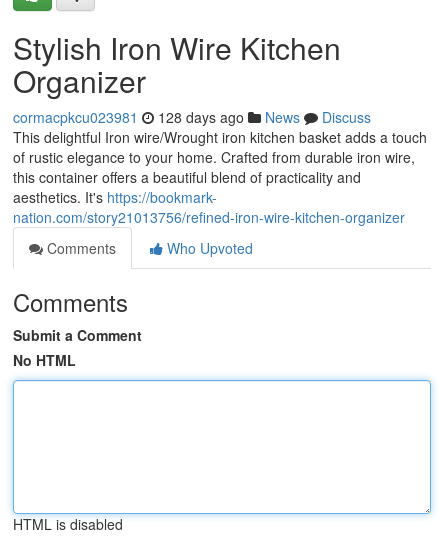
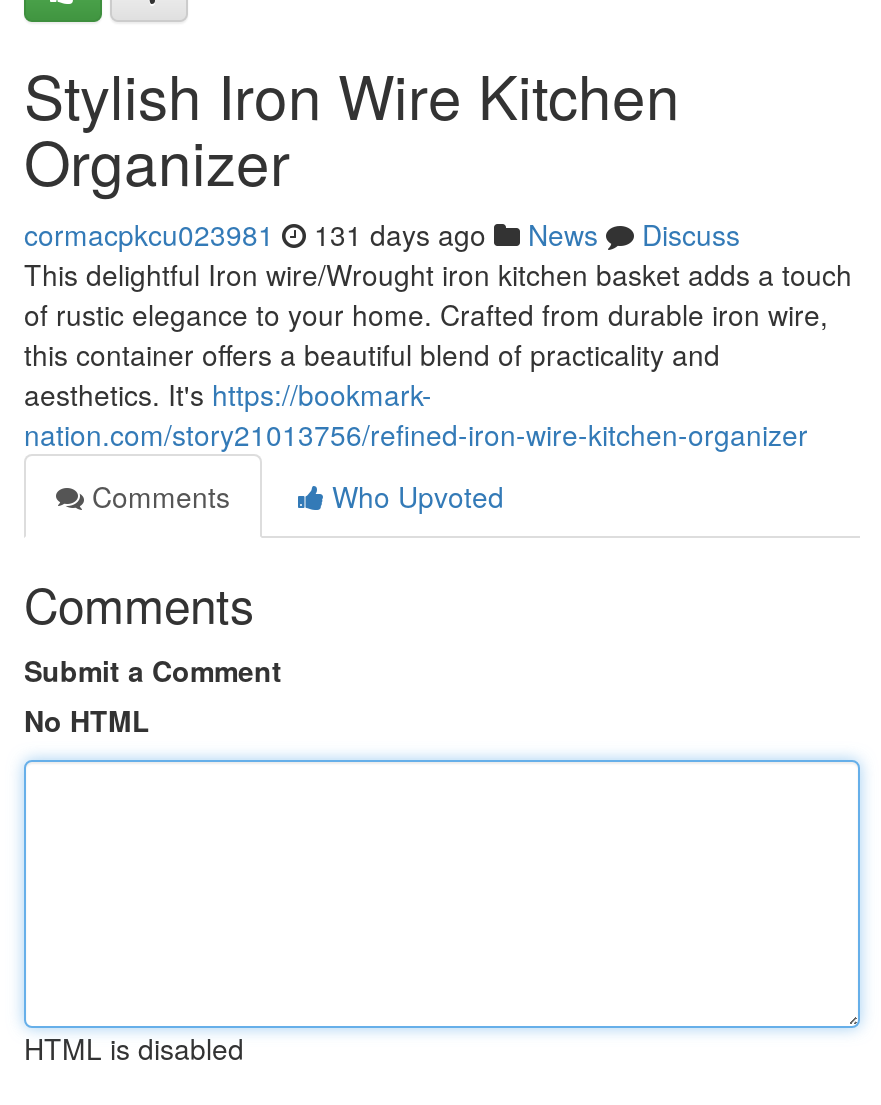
[13,107,371,127] cormacpkcu023981 128 days ago News Discuss -> [24,214,740,254] cormacpkcu023981 131 days ago News Discuss

